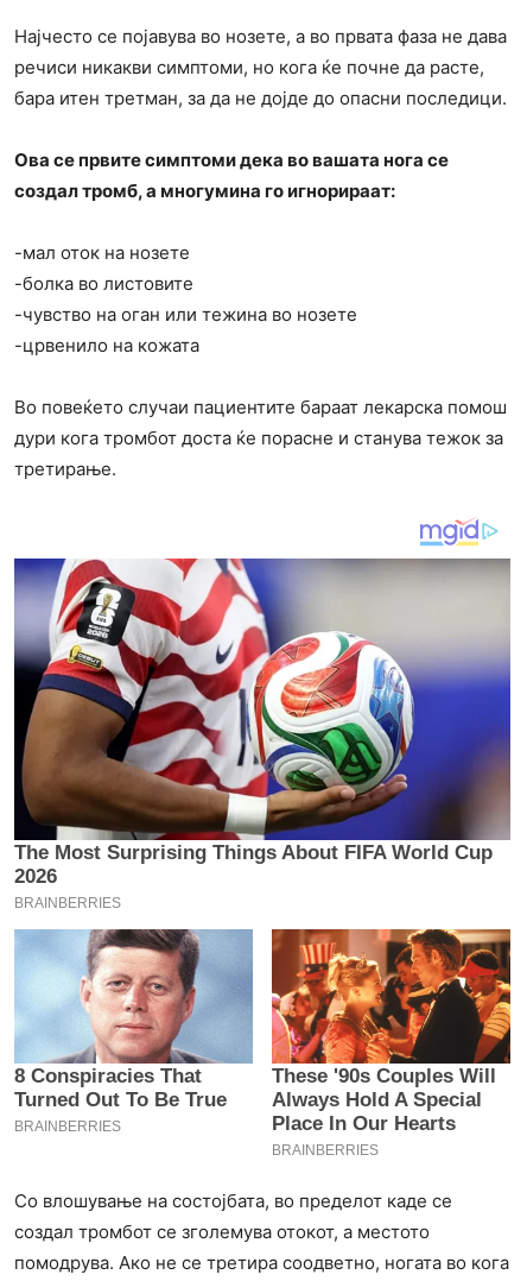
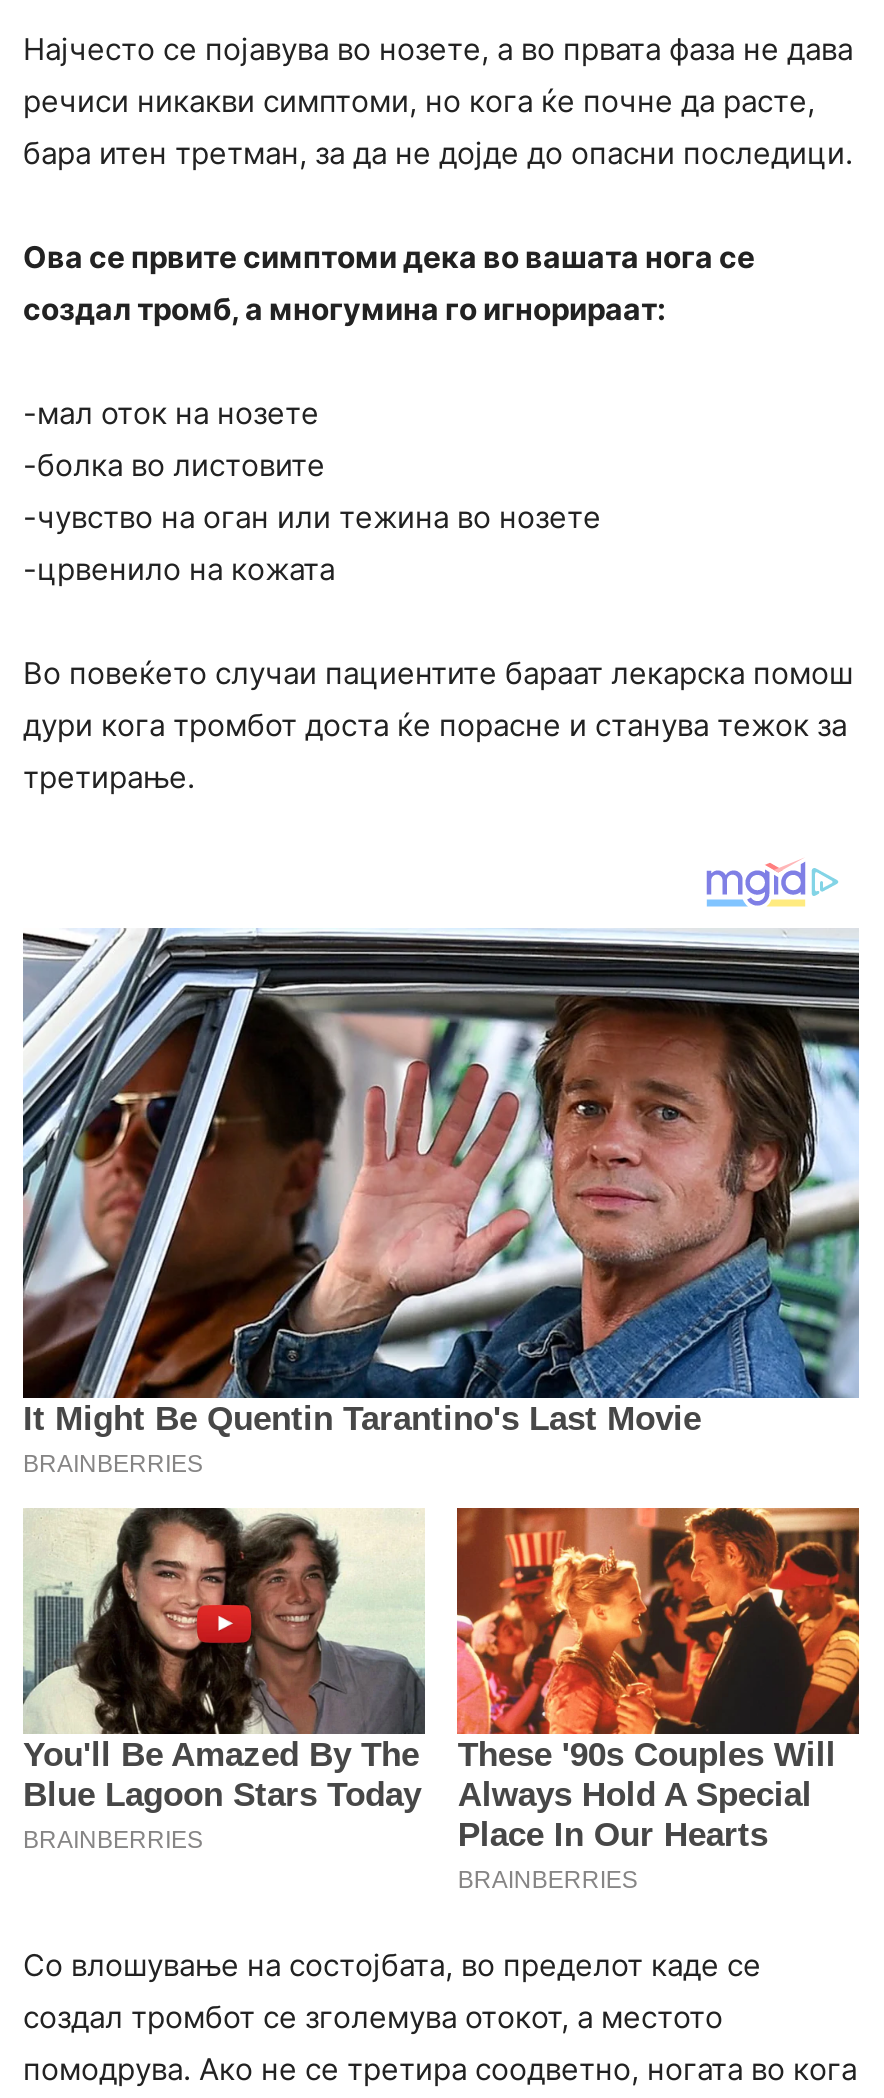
[13,557,512,884] [image] -> [21,926,859,1436] [image]
[14,928,253,1108] [image] -> [21,1506,425,1814] [image]

